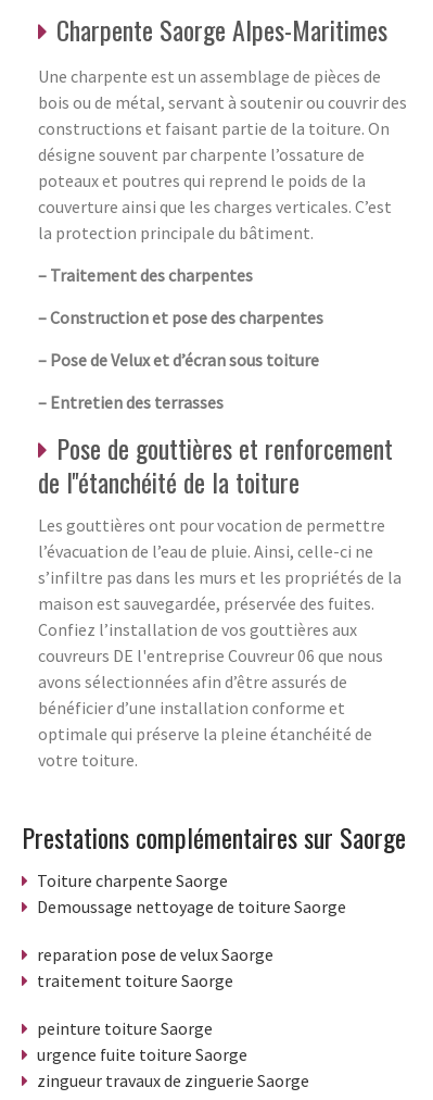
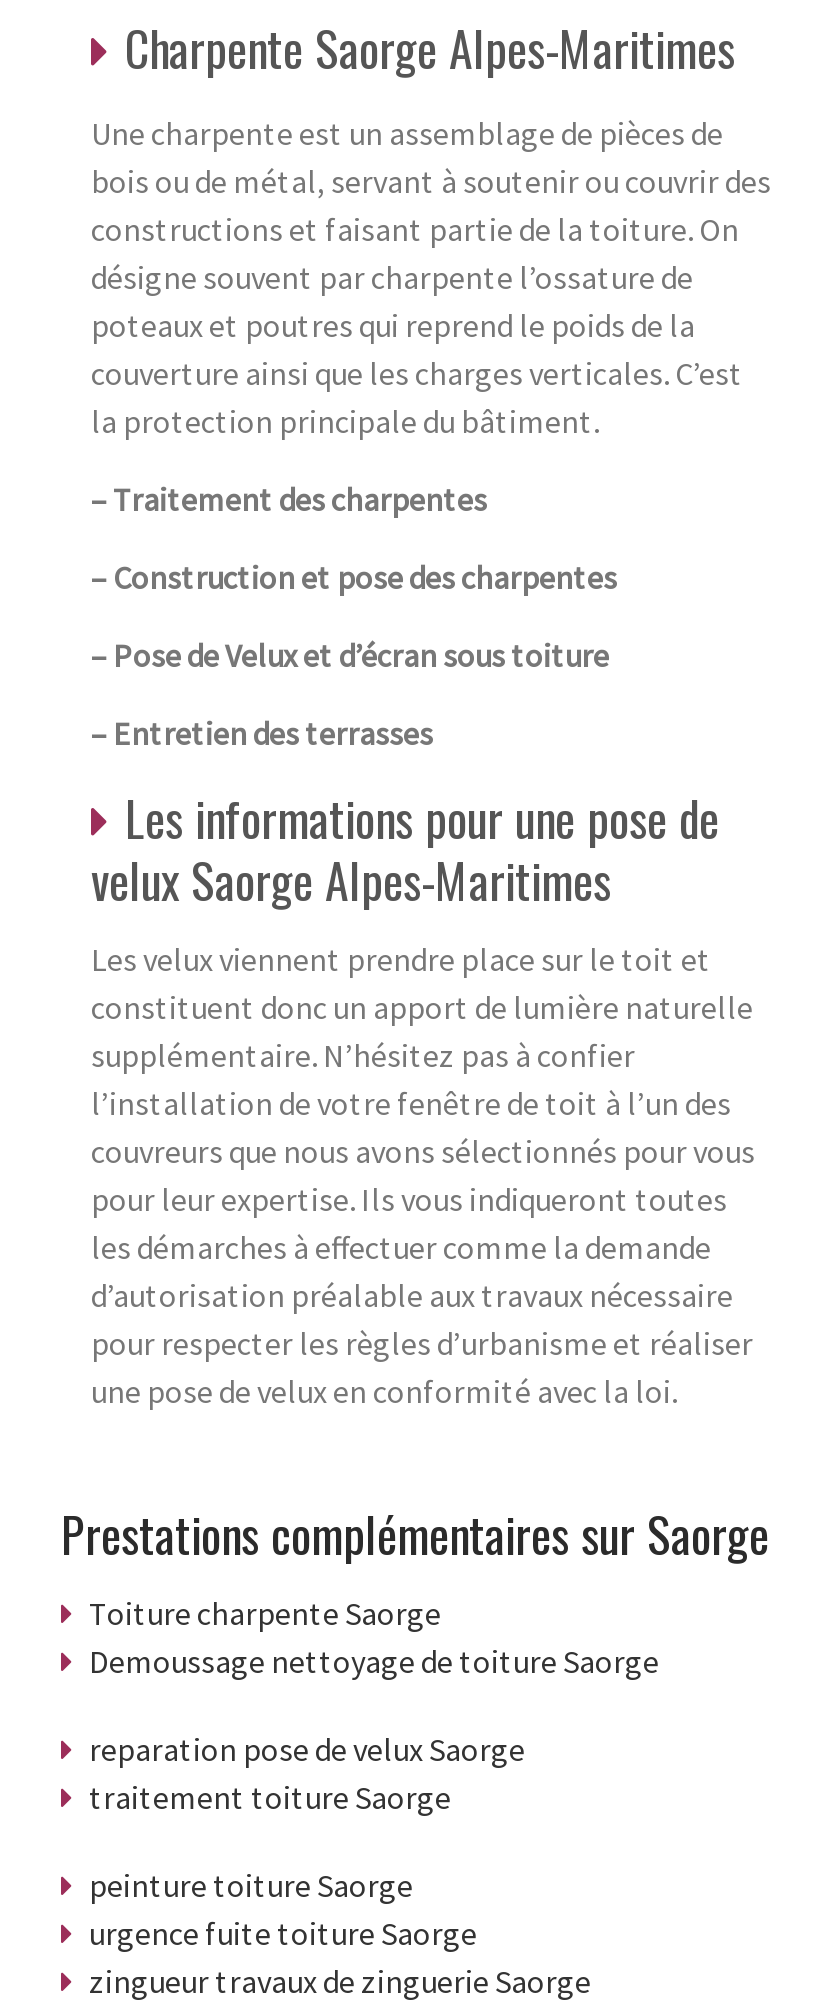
[38,428,402,770] Pose de gouttières et renforcement | de l''étanchéité de la toiture | Les gouttières ont pour vocation de permettre | l’évacuation de l’eau de pluie. Ainsi, celle-ci ne | s’infiltre pas dans les murs et les propriétés de la | maison est sauvegardée, préservée des fuites. | Confiez l’installation de vos gouttières aux | couvreurs DE l'entreprise Couvreur 06 que nous | avons sélectionnées afin d’être assurés de | bénéficier d’une installation conforme et | optimale qui préserve la pleine étanchéité de | votre toiture. -> [91,780,755,1410] Les informations pour une pose de | velux Saorge Alpes-Maritimes | Les velux viennent prendre place sur le toit et | constituent donc un apport de lumière naturelle | supplémentaire. N’hésitez pas à confier | l’installation de votre fenêtre de toit à l’un des | couvreurs que nous avons sélectionnés pour vous | pour leur expertise. Ils vous indiqueront toutes | les démarches à effectuer comme la demande | d’autorisation préalable aux travaux nécessaire | pour respecter les règles d’urbanisme et réaliser | une pose de velux en conformité avec la loi.

